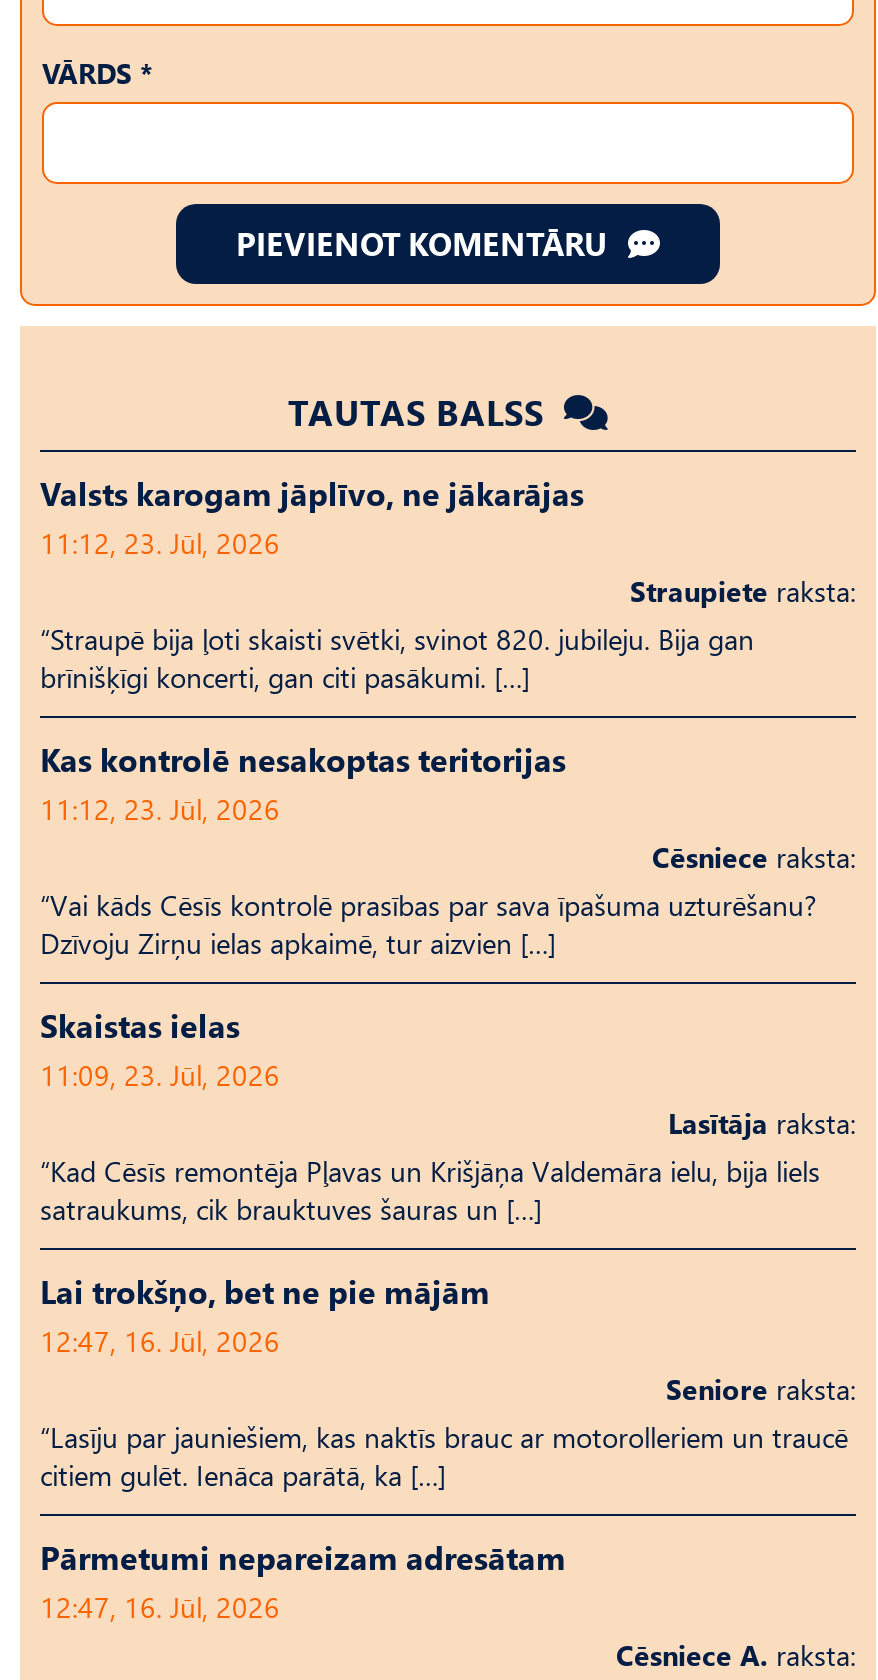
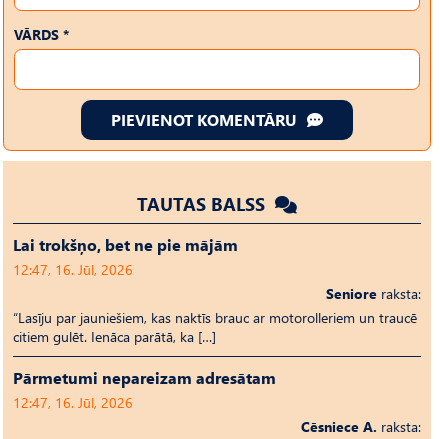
[40,471,856,1227] Valsts karogam jāplīvo, ne jākarājas | 11:12, 23. Jūl, 2026 | Straupiete raksta: | “Straupē bija ļoti skaisti svētki, svinot 820. jubileju. Bija gan | brīnišķīgi koncerti, gan citi pasākumi. […] | Kas kontrolē nesakoptas teritorijas | 11:12, 23. Jūl, 2026 | Cēsniece raksta: | “Vai kāds Cēsīs kontrolē prasības par sava īpašuma uzturēšanu? | Dzīvoju Zirņu ielas apkaimē, tur aizvien […] | Skaistas ielas | 11:09, 23. Jūl, 2026 | Lasītāja raksta: | “Kad Cēsīs remontēja Pļavas un Krišjāņa Valdemāra ielu, bija liels | satraukums, cik brauktuves šauras un […] -> none

